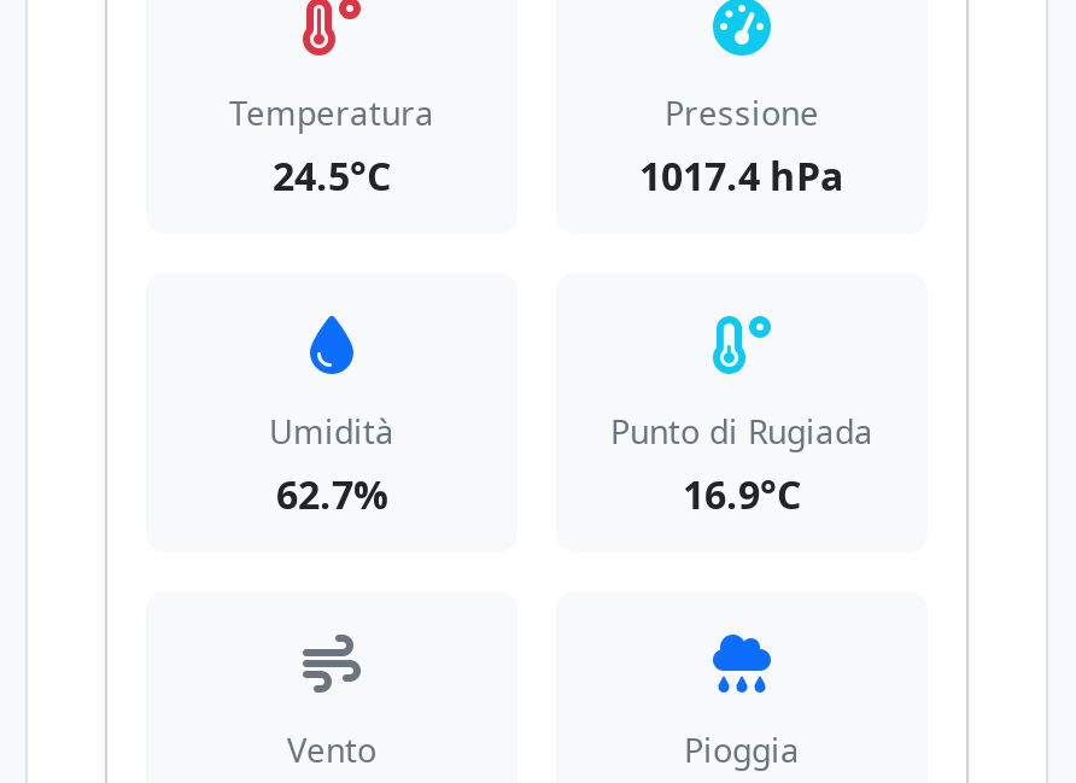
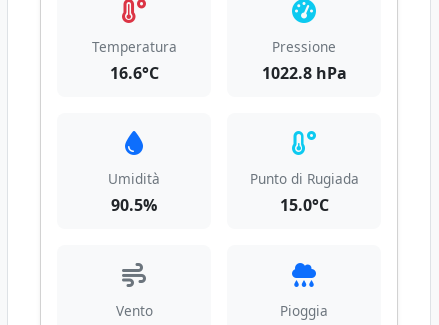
[273,151,391,204] 24.5°C -> [109,62,158,84] 16.6°C
[639,151,844,204] 1017.4 hPa -> [261,62,346,84] 1022.8 hPa
[276,469,387,522] 62.7% -> [111,194,157,216] 90.5%
[683,469,801,522] 16.9°C -> [279,194,328,216] 15.0°C

